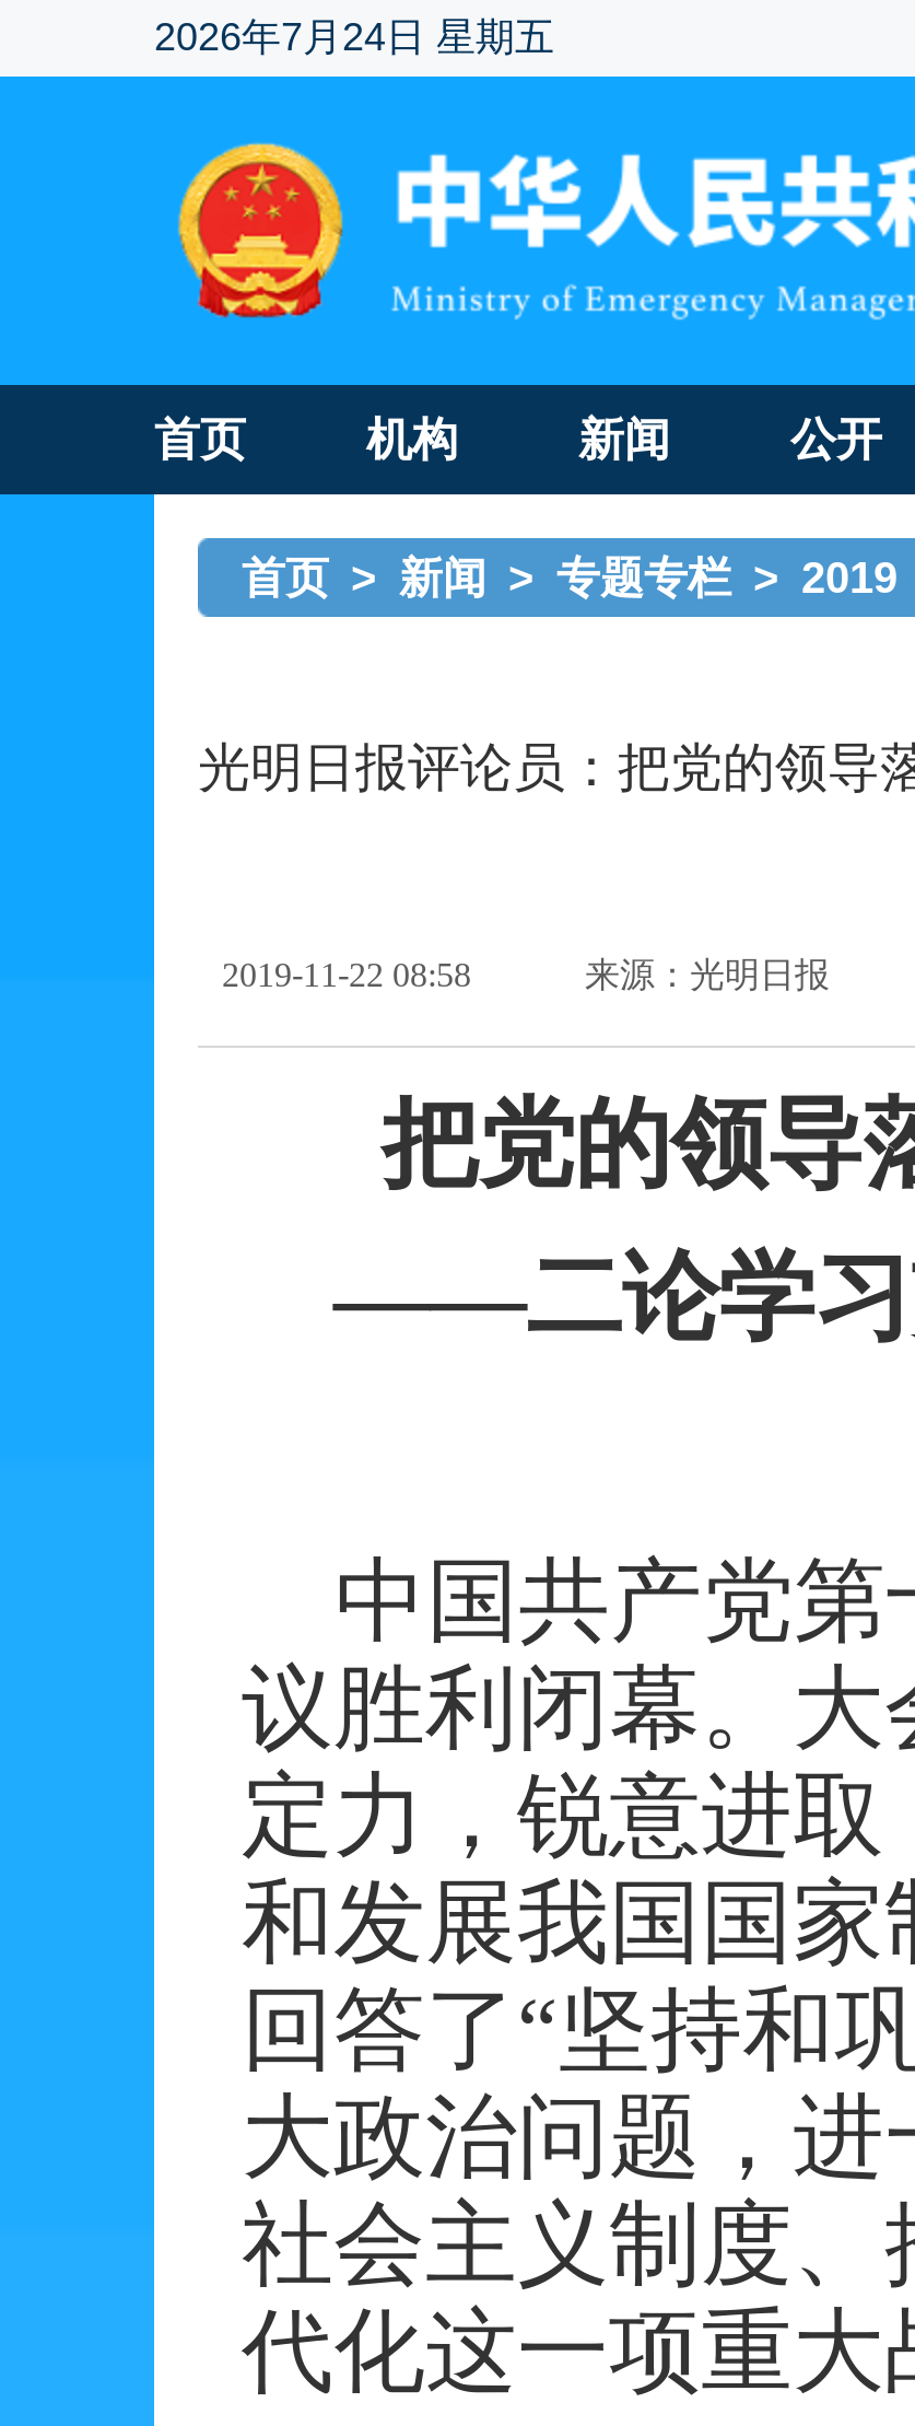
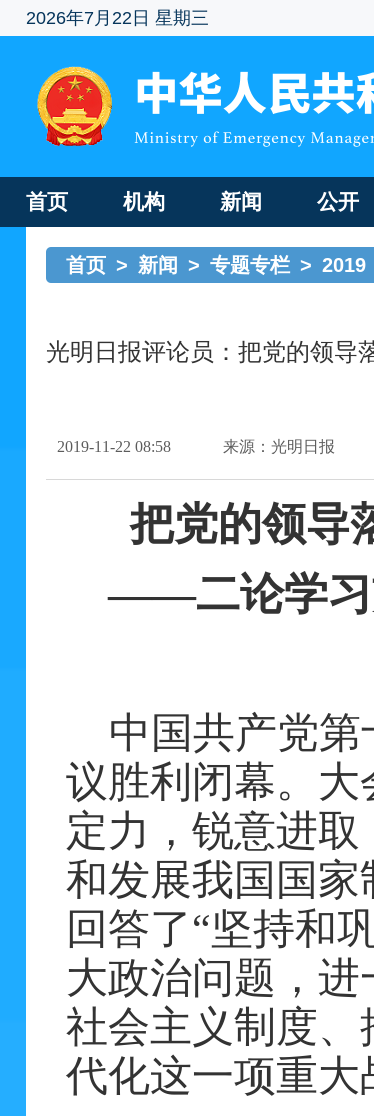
[154,15,554,59] 2026年7月24日 星期五 -> [26,8,209,28] 2026年7月22日 星期三

